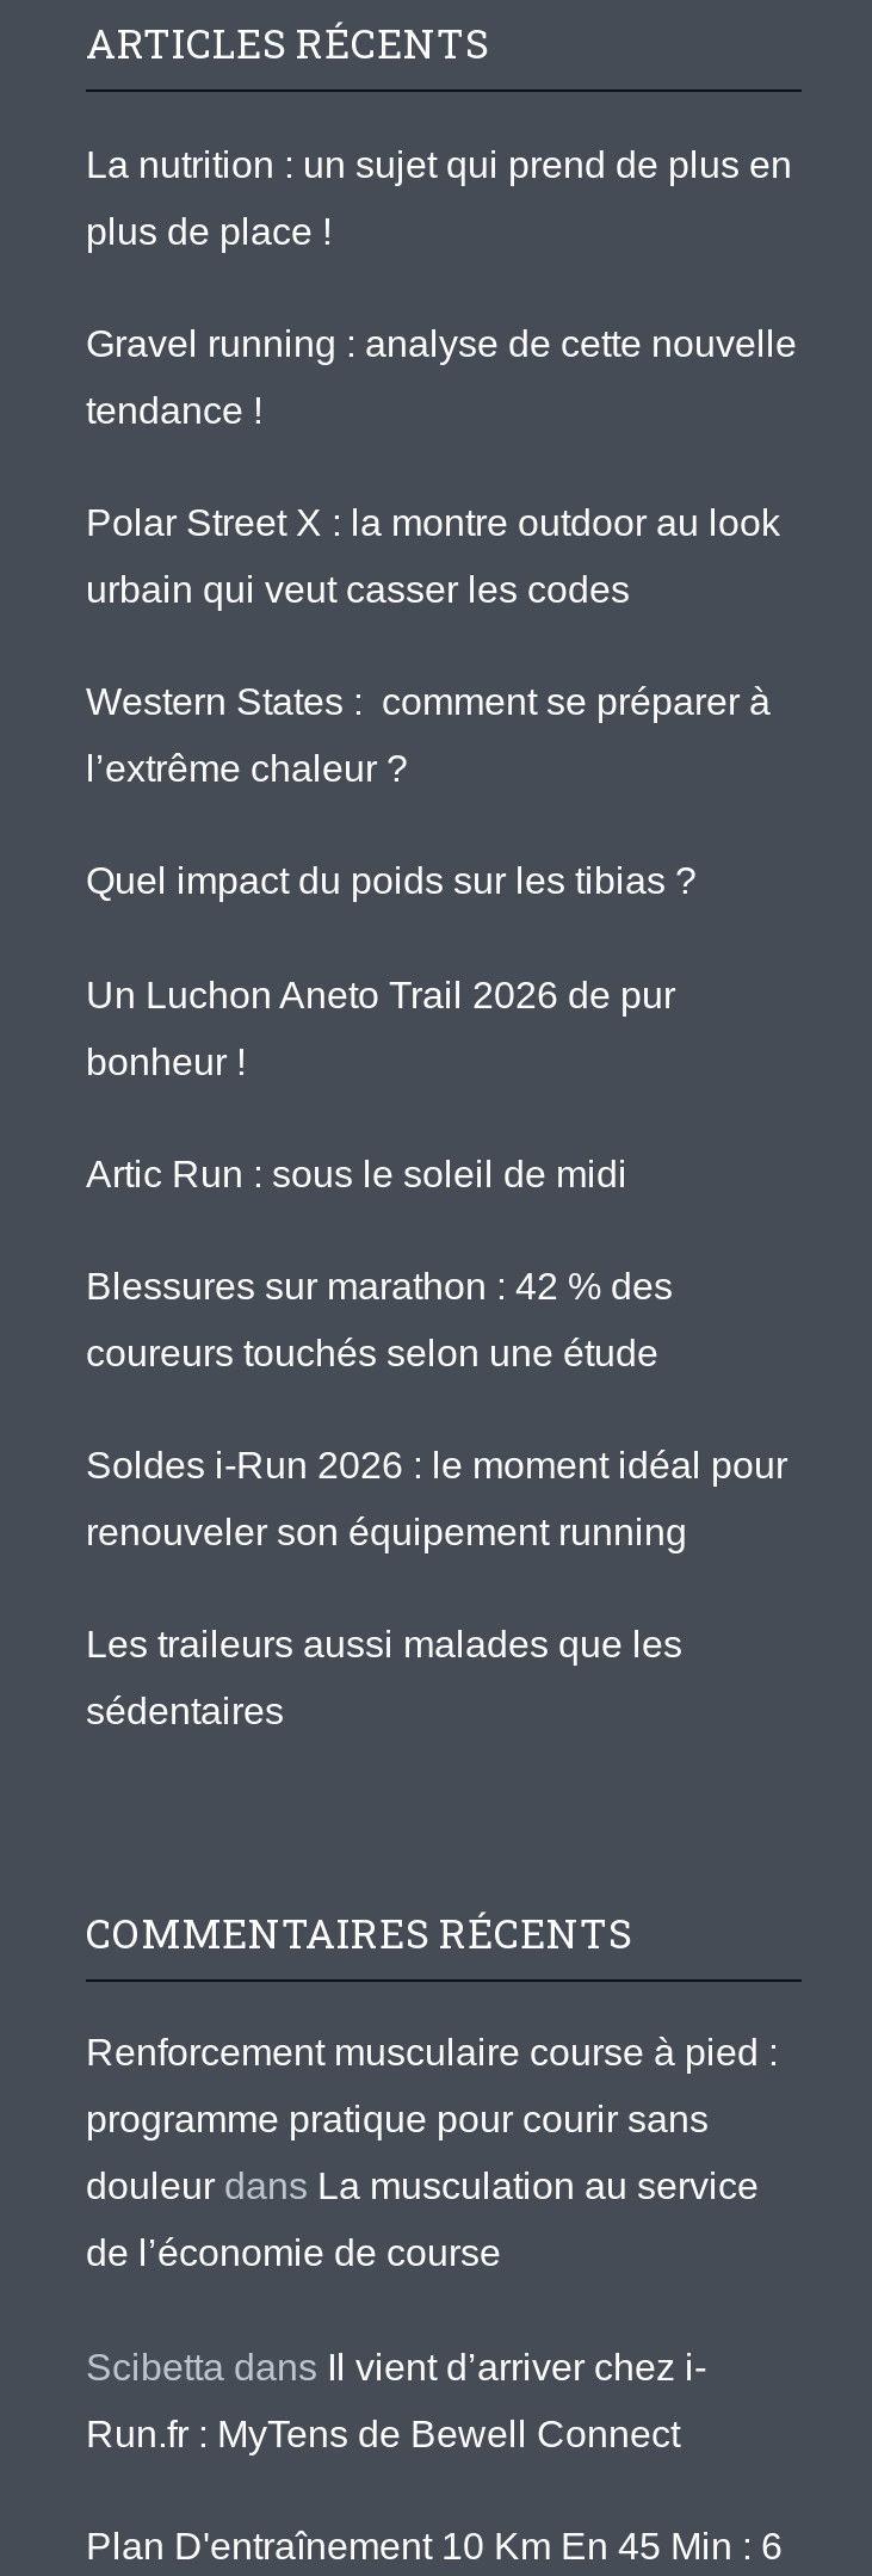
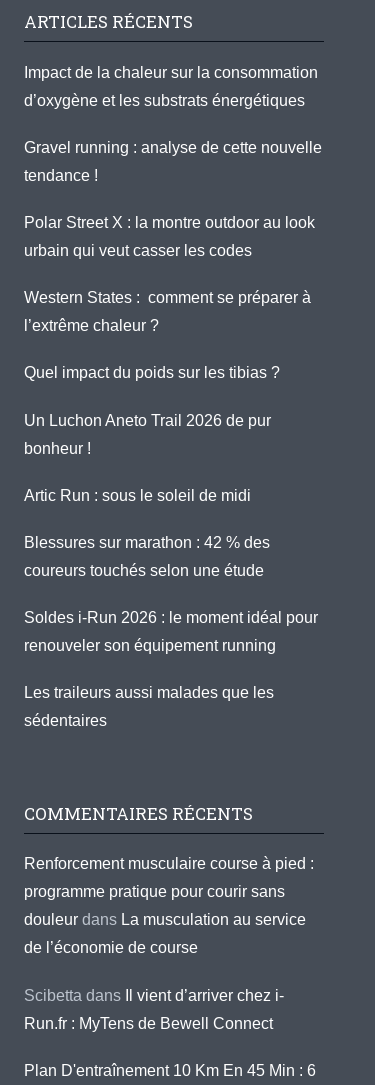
[86,143,792,184] La nutrition : un sujet qui prend de plus en -> [24,64,318,81] Impact de la chaleur sur la consommation
[86,210,332,251] plus de place ! -> [24,92,305,109] d’oxygène et les substrats énergétiques

